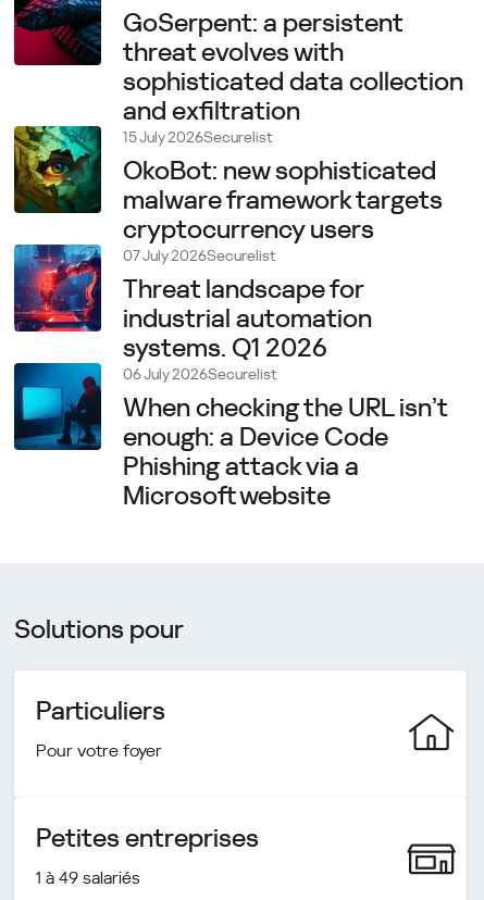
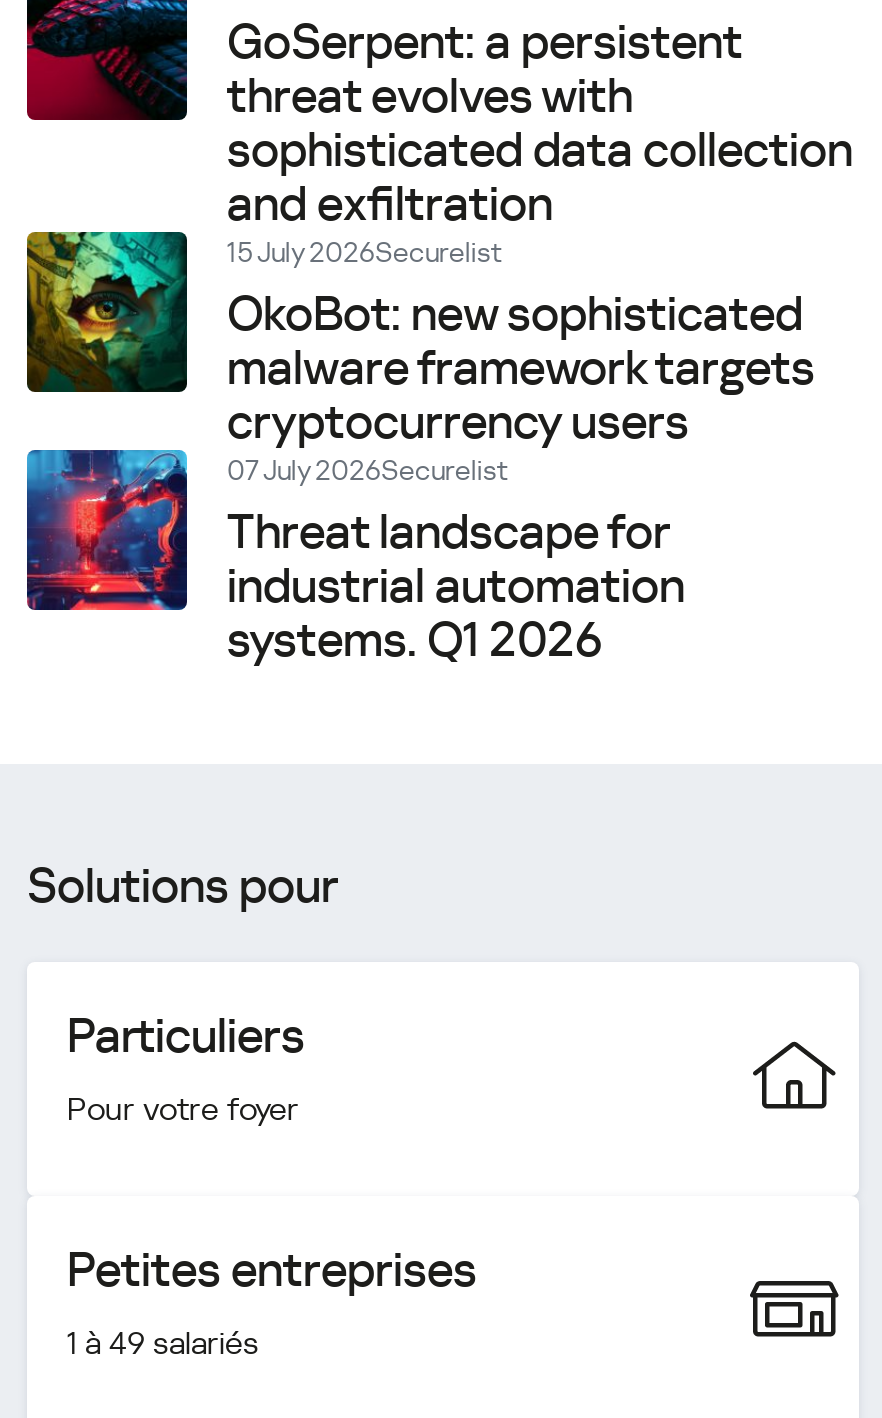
[13,362,447,511] [image] | 06 July 2026Securelist | When checking the URL isn’t | enough: a Device Code | Phishing attack via a | Microsoft website -> none

